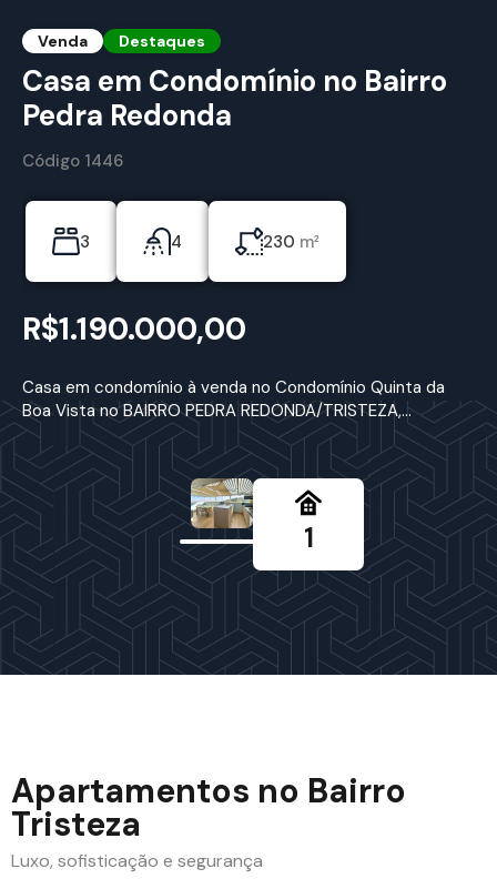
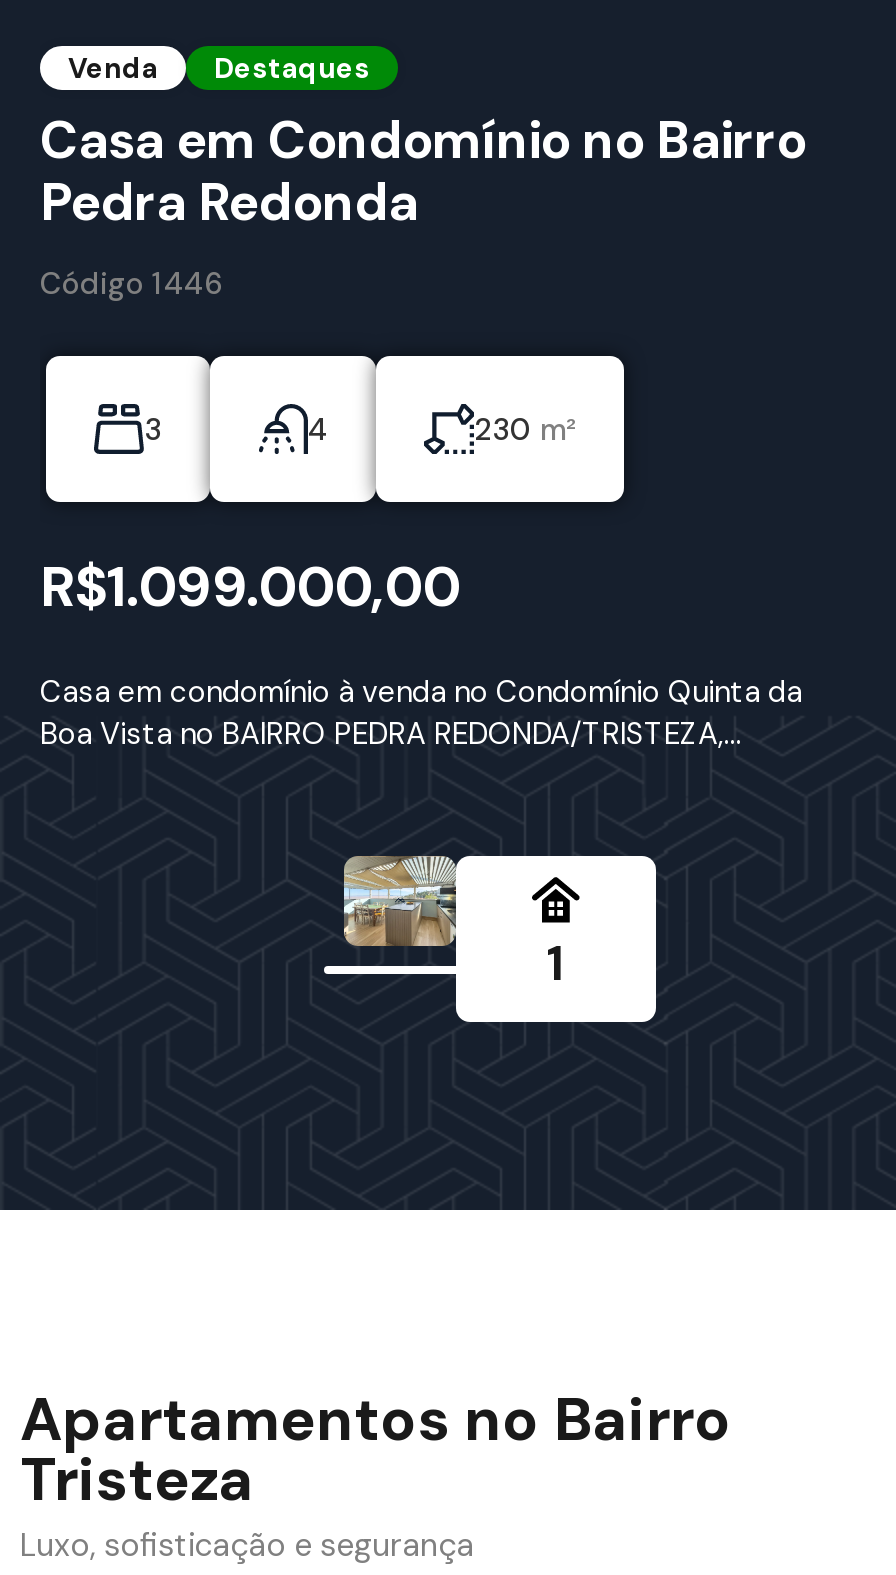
[22,308,246,349] R$1.190.000,00 -> [40,550,460,624] R$1.099.000,00

